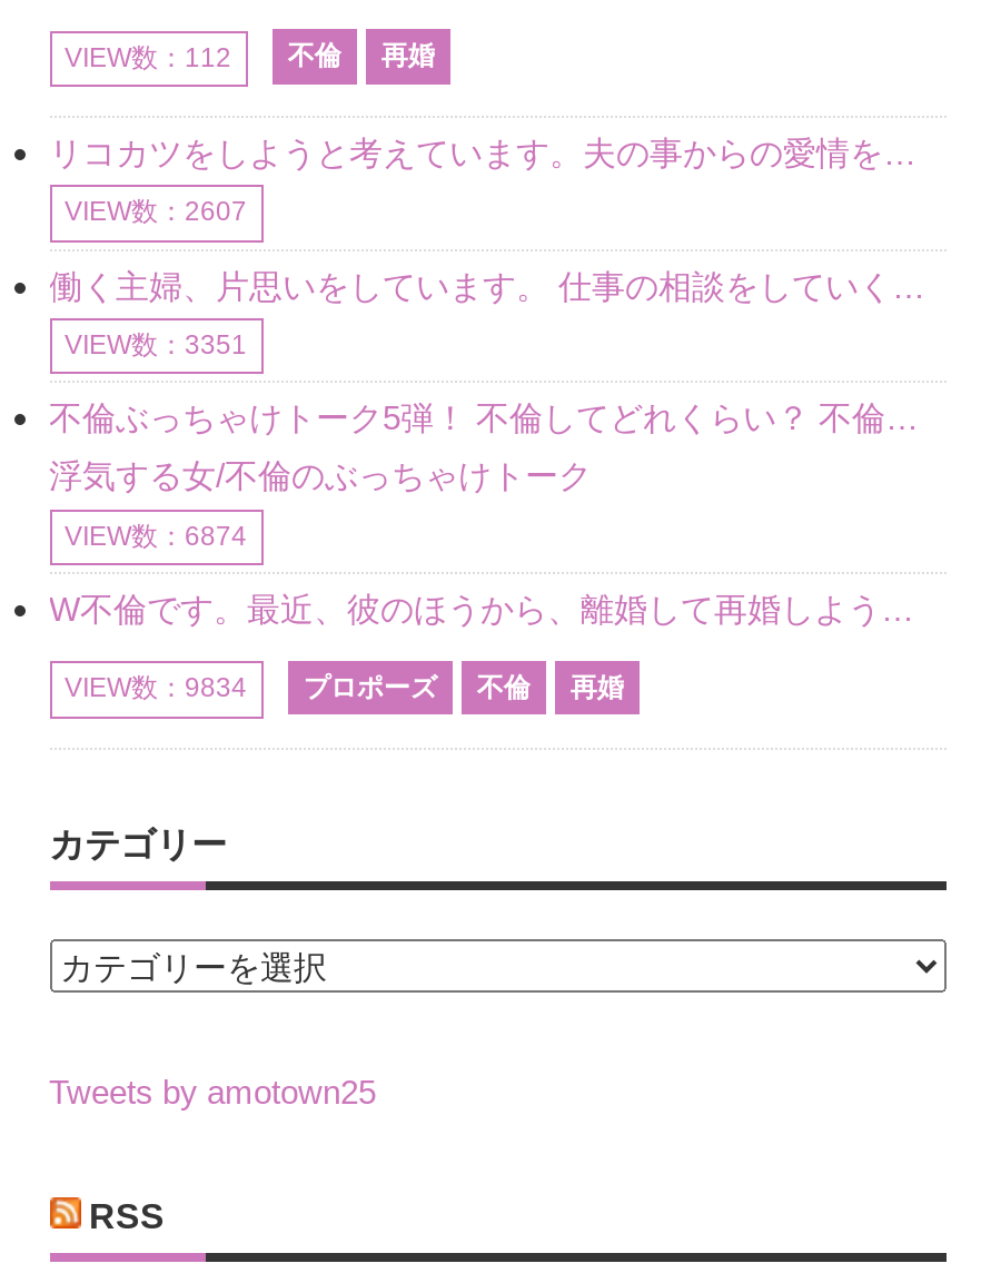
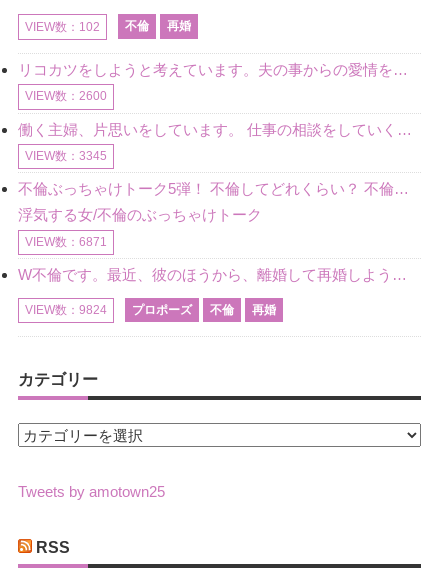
[65,40,434,73] VIEW数：112 不倫 再婚 -> [24,19,191,34] VIEW数：102 不倫 再婚
[65,197,247,228] VIEW数：2607 -> [24,89,106,103] VIEW数：2600
[65,330,247,361] VIEW数：3351 -> [24,149,106,163] VIEW数：3345
[65,520,247,551] VIEW数：6874 -> [24,235,106,249] VIEW数：6871
[65,671,624,704] VIEW数：9834 プロポーズ 不倫 再婚 -> [24,302,276,317] VIEW数：9824 プロポーズ 不倫 再婚

